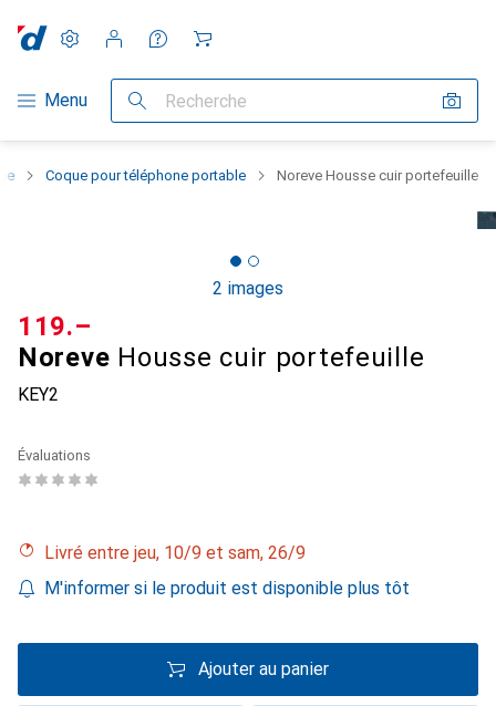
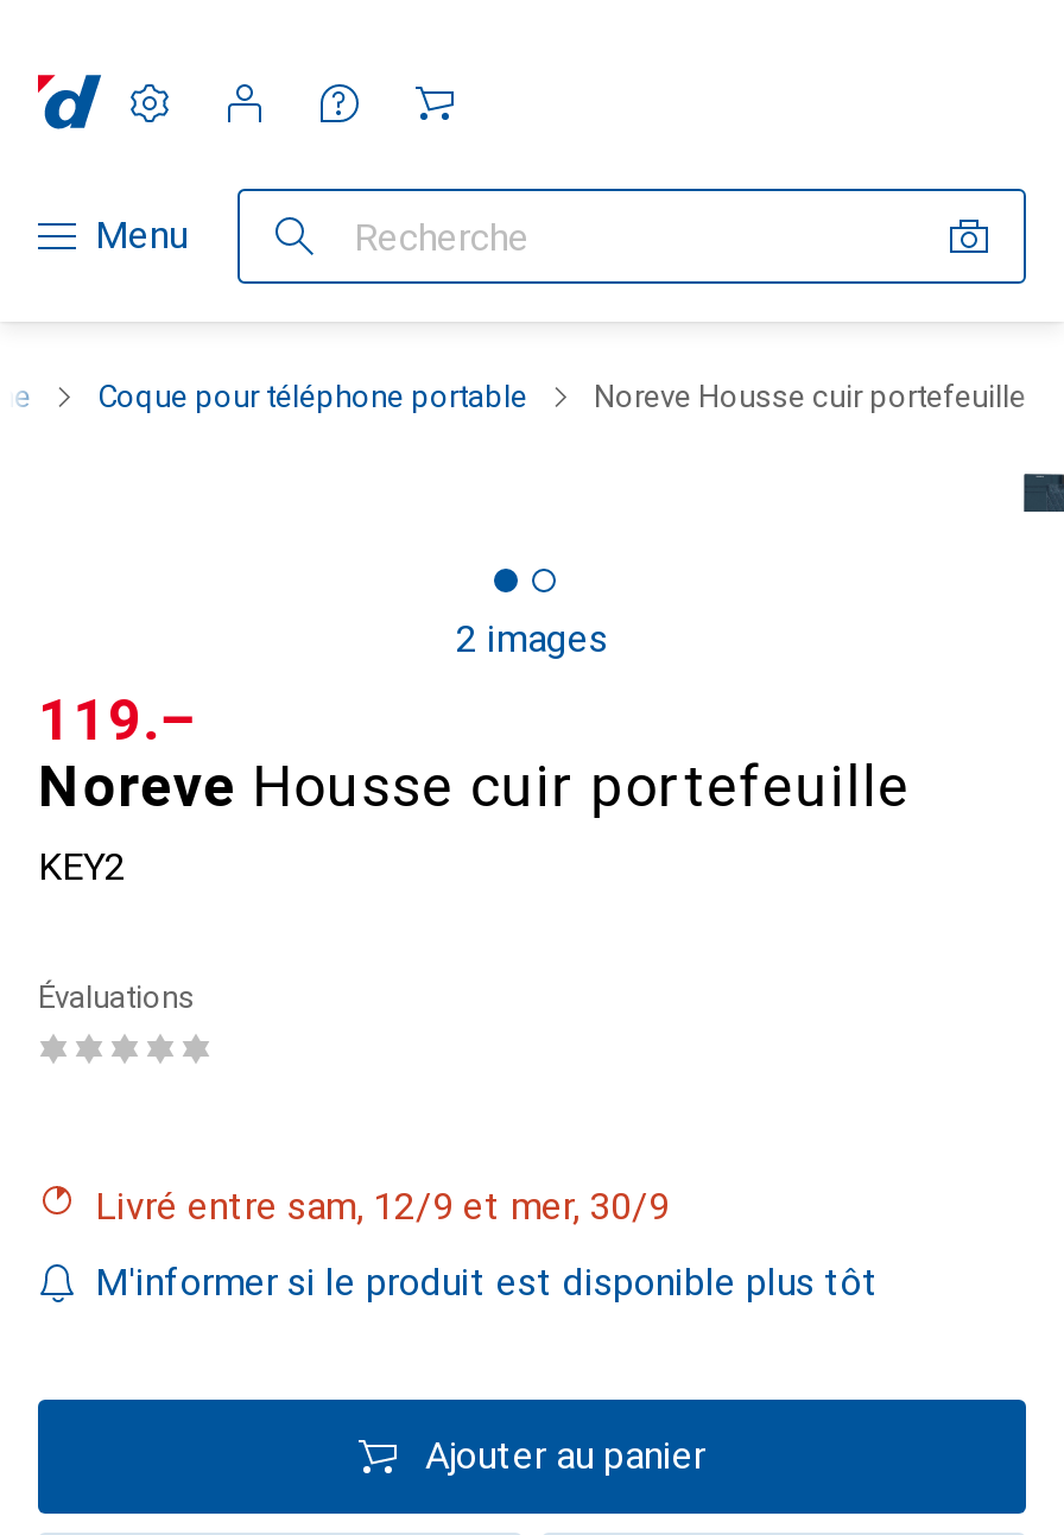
[54,542,306,563] Livré entre jeu, 10/9 et sam, 26/9 -> [116,1184,670,1229] Livré entre sam, 12/9 et mer, 30/9

